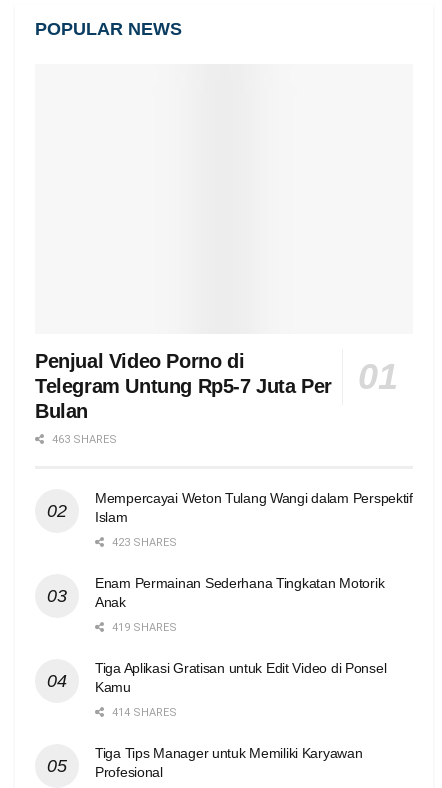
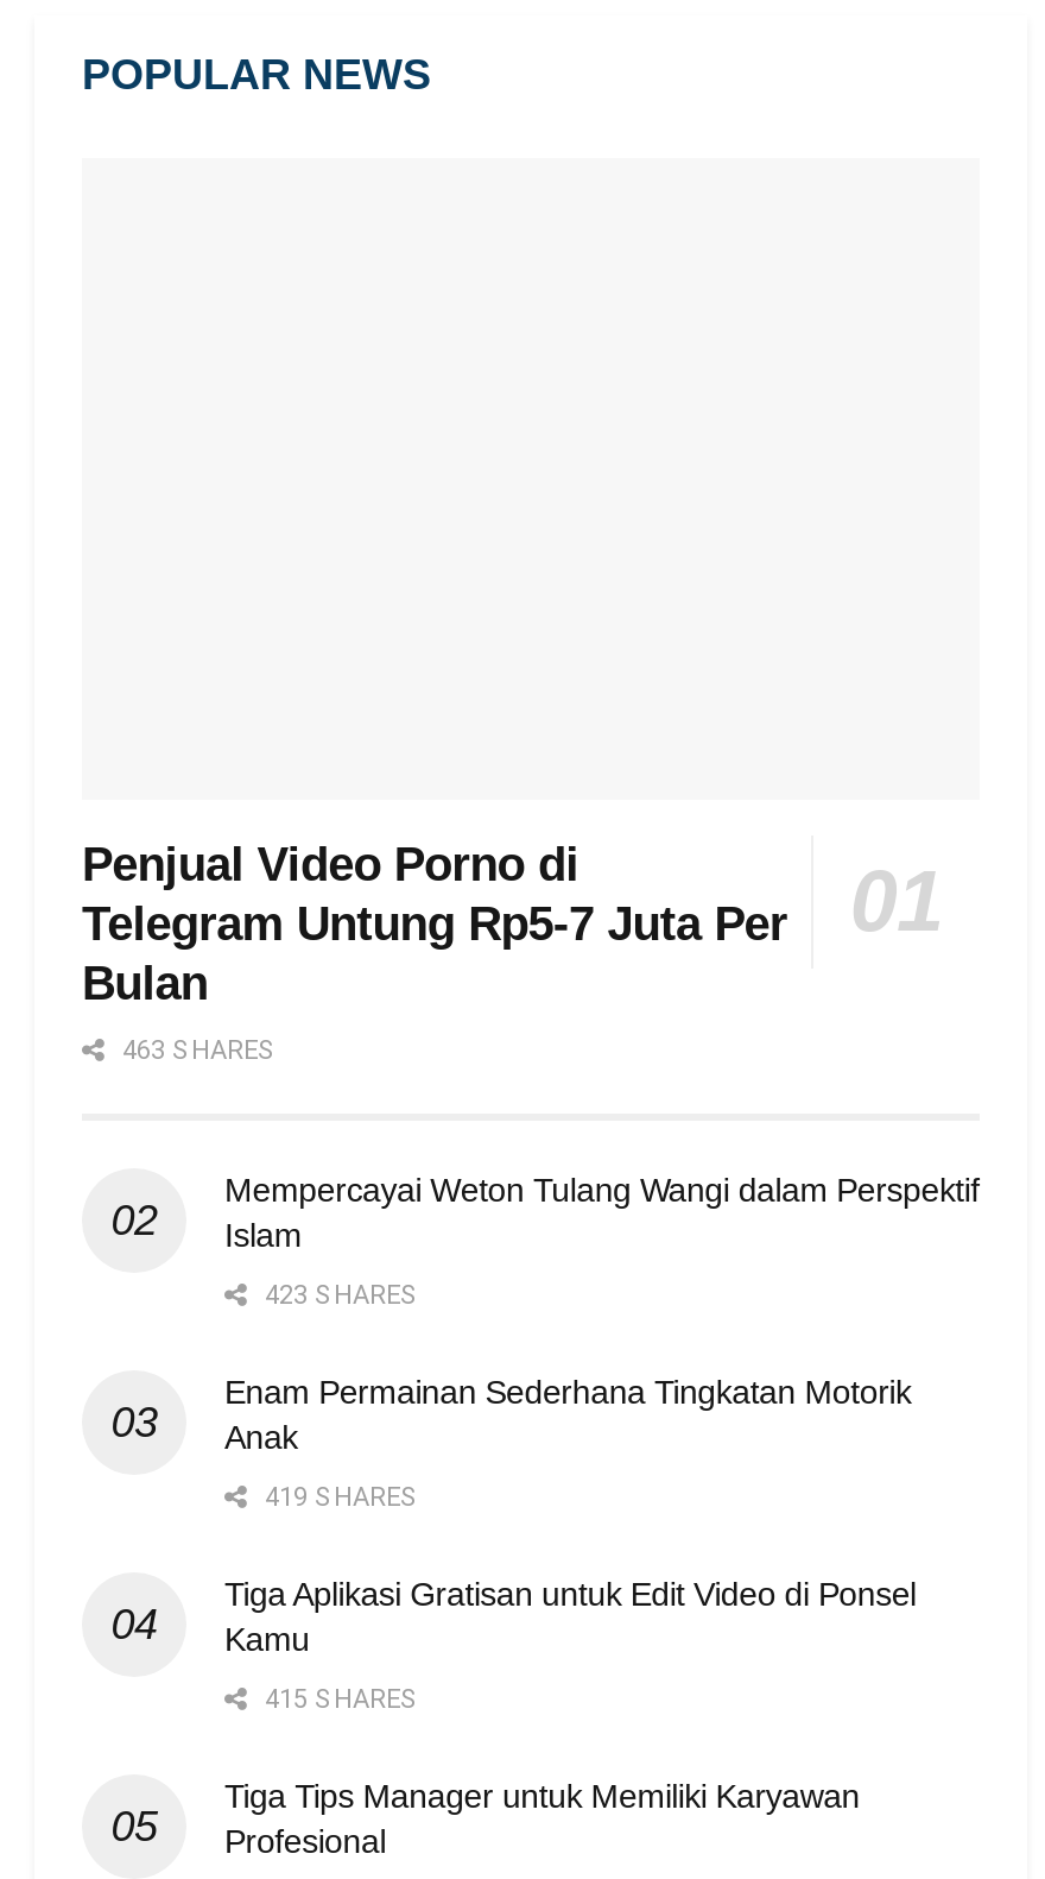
[109,706,177,719] 414 SHARES -> [258,1684,419,1715] 415 SHARES

